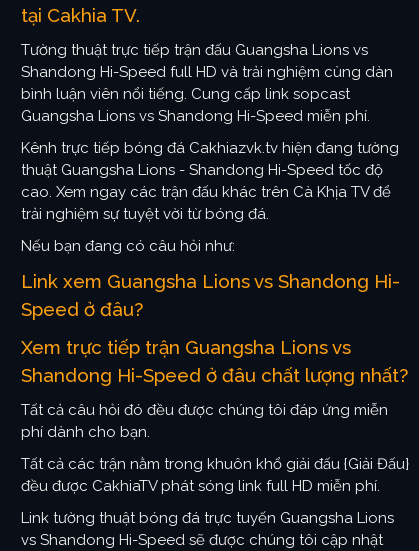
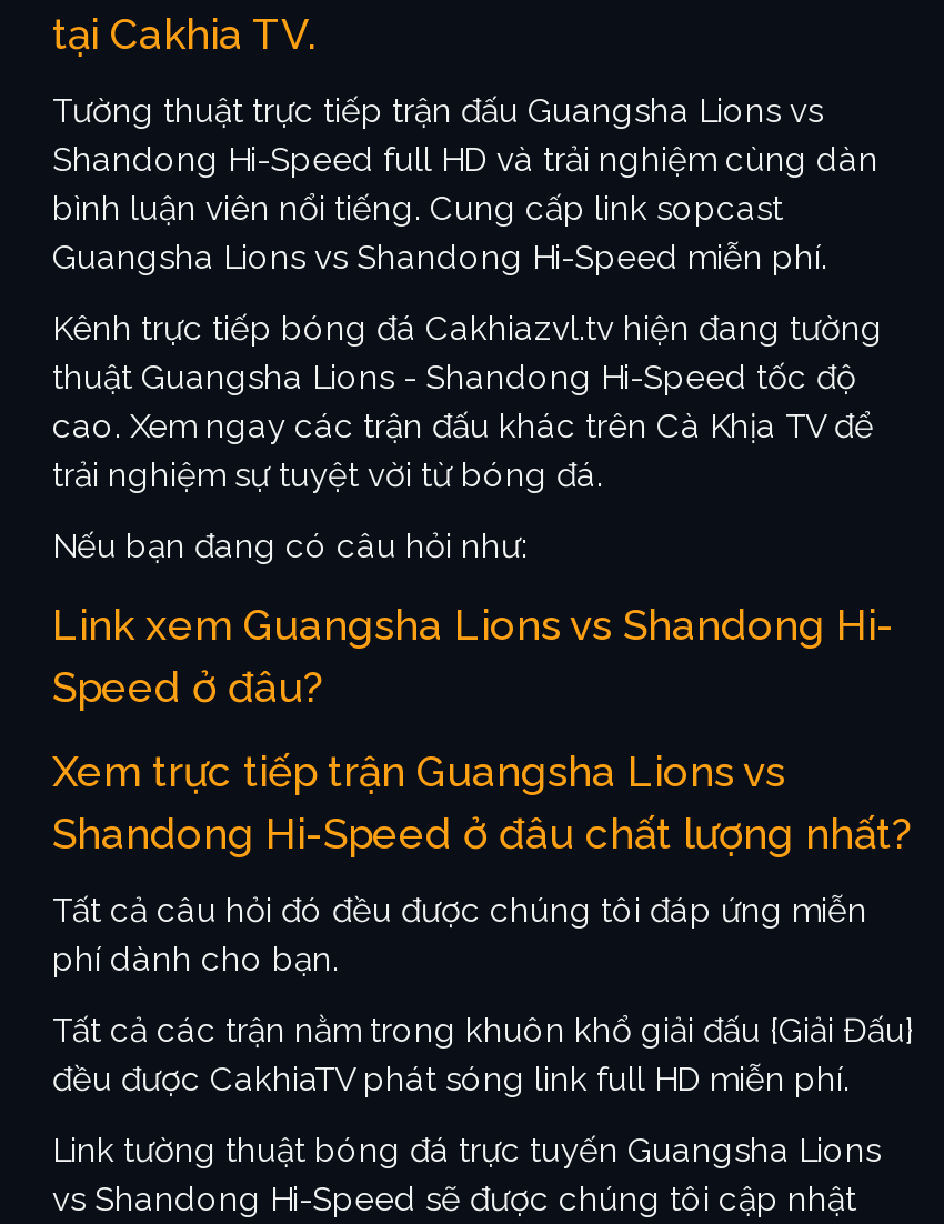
[21,139,399,157] Kênh trực tiếp bóng đá Cakhiazvk.tv hiện đang tường -> [52,308,883,348] Kênh trực tiếp bóng đá Cakhiazvl.tv hiện đang tường

